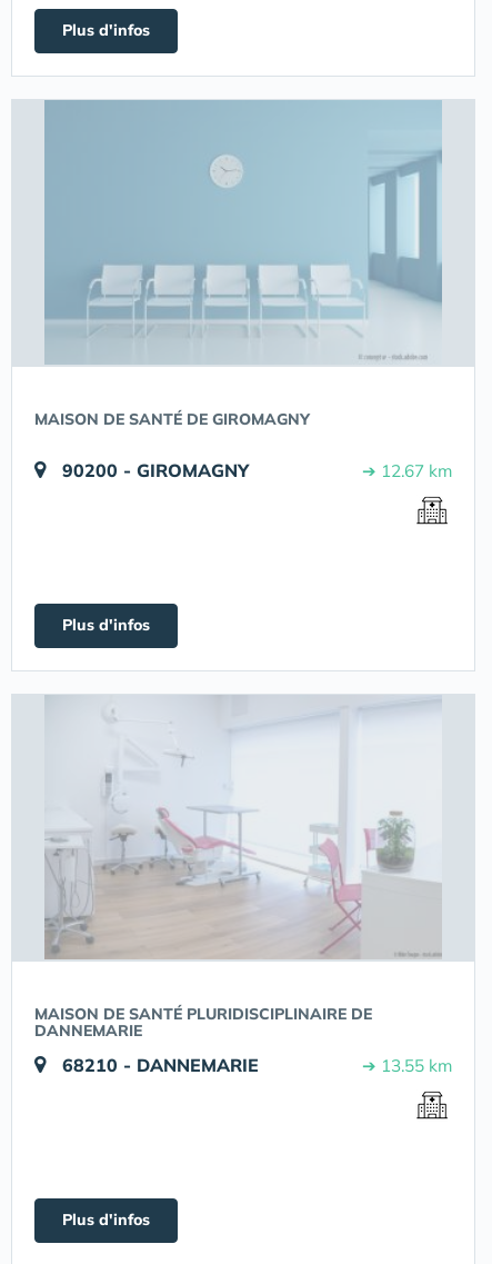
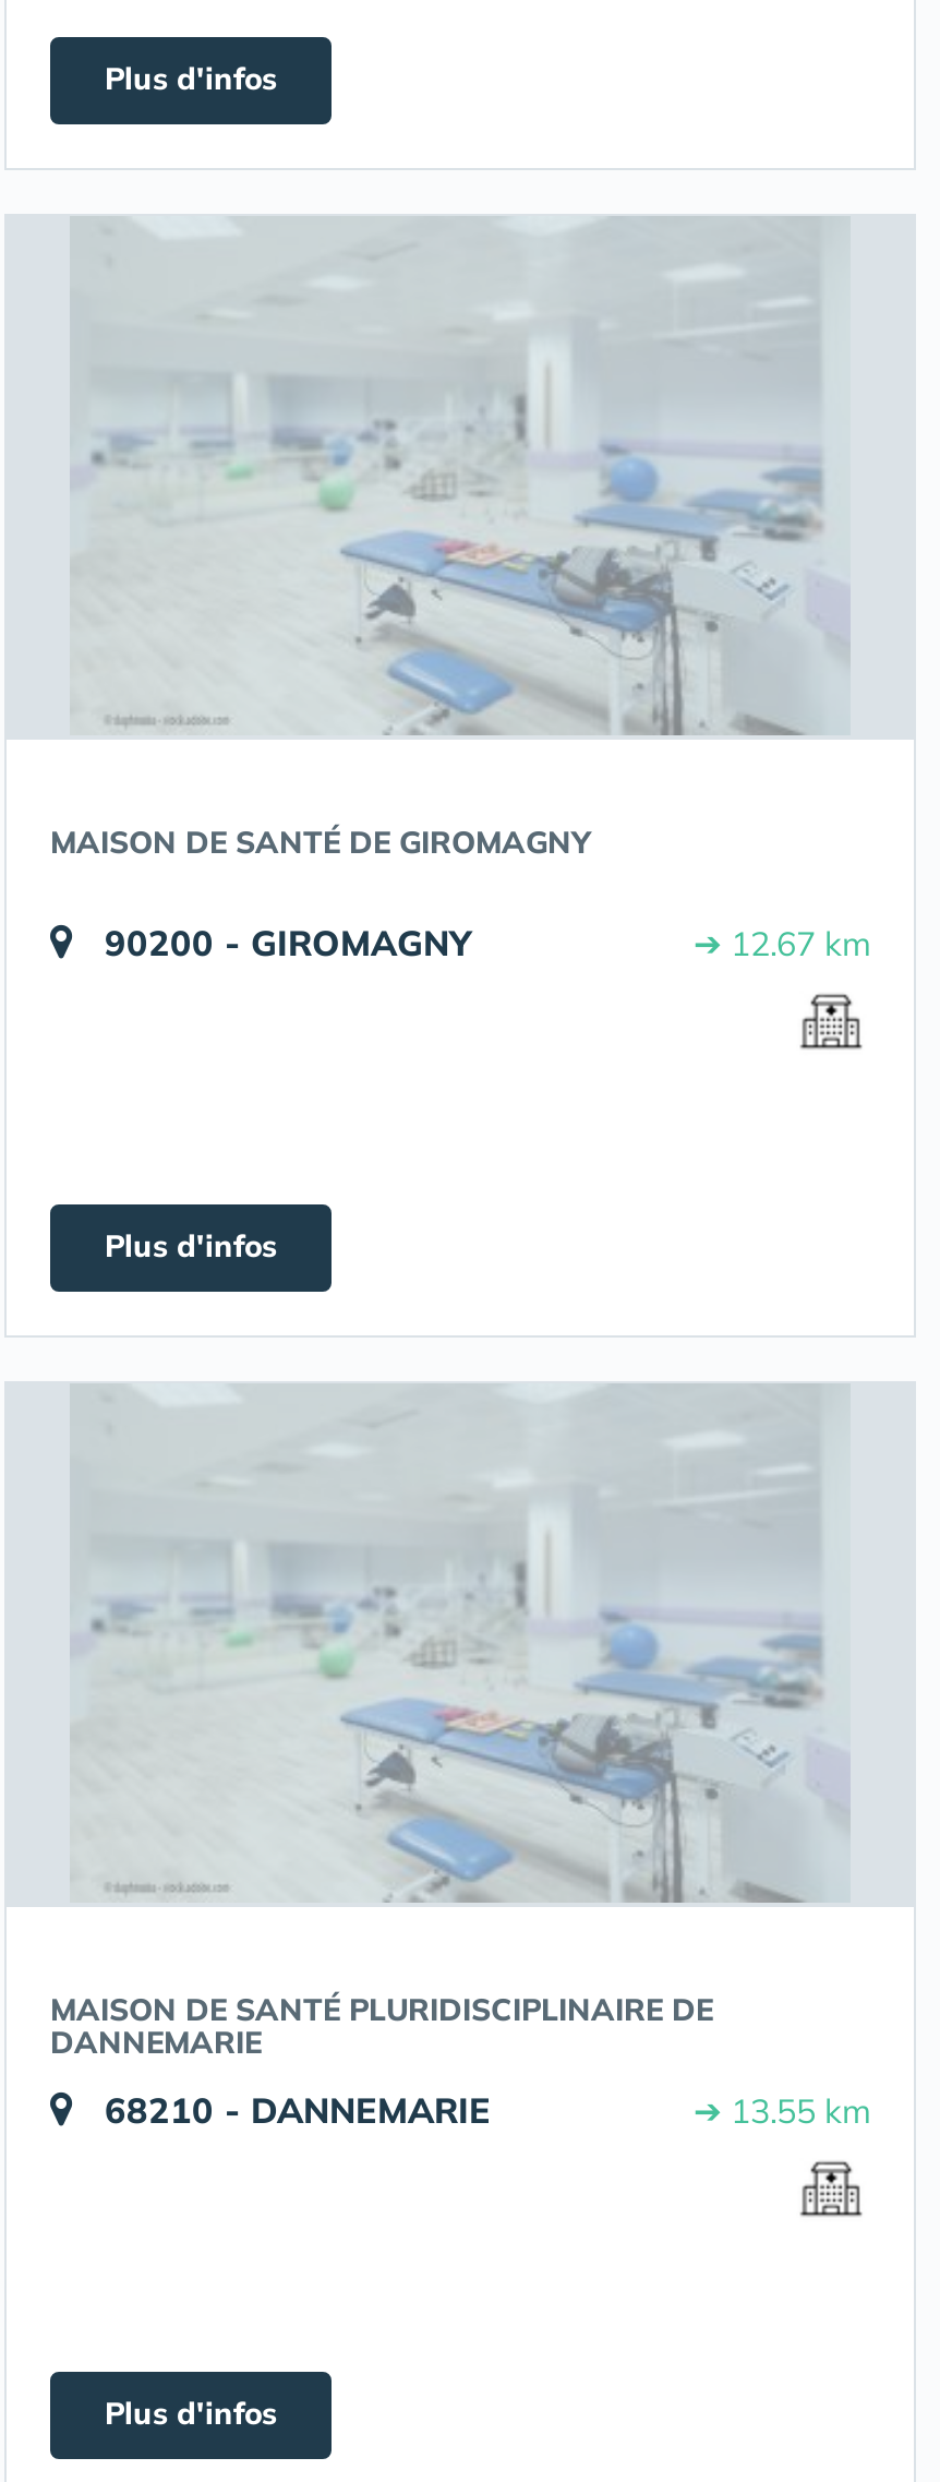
[44,100,442,364] [image] -> [72,218,848,735] [image]
[44,714,442,959] [image] -> [72,1420,846,1903] [image]

